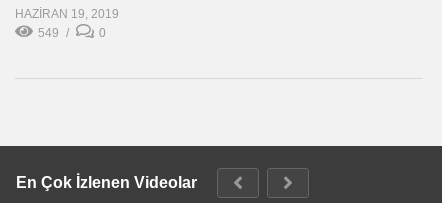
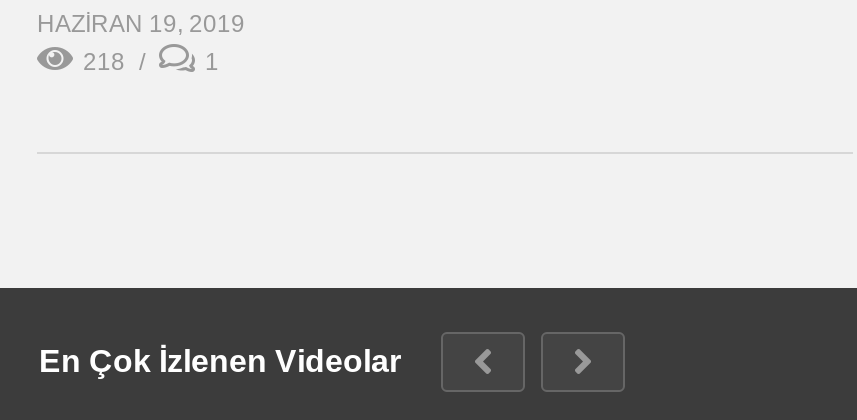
[38,26,59,40] 549 -> [83,48,125,76] 218
[99,26,106,40] 0 -> [205,48,219,76] 1

